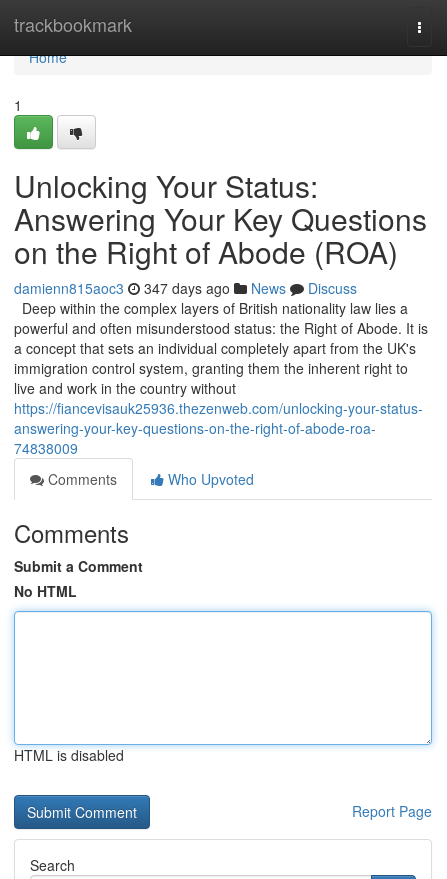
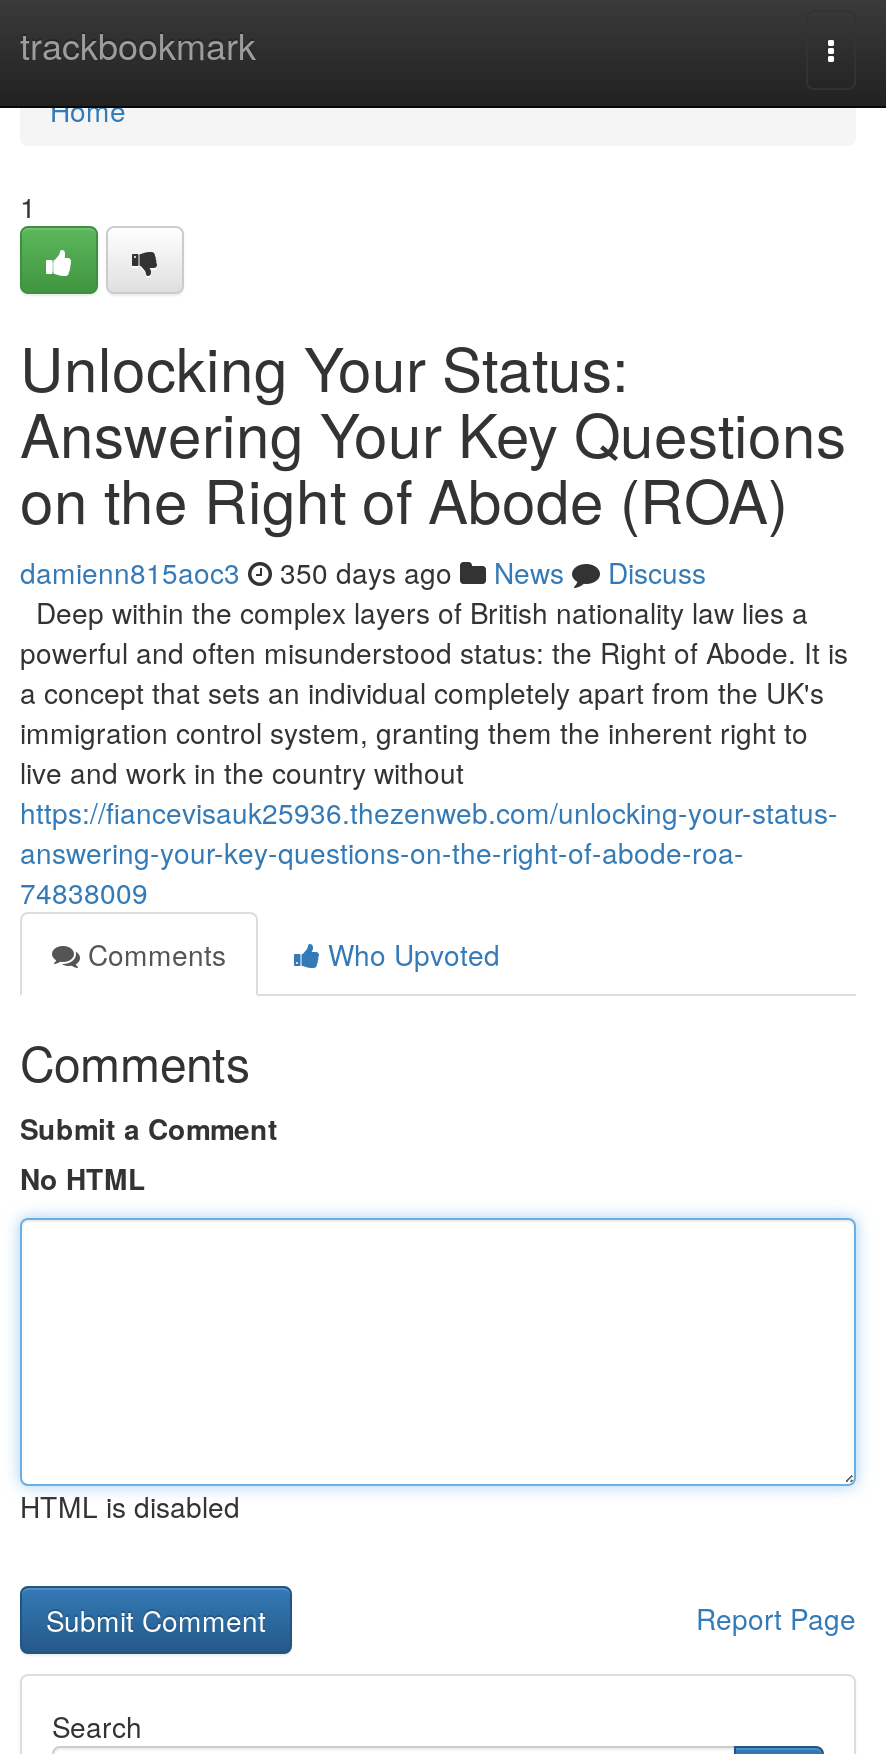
[14,278,357,298] damienn815aoc3 347 days ago News Discuss -> [20,552,706,592] damienn815aoc3 350 days ago News Discuss

